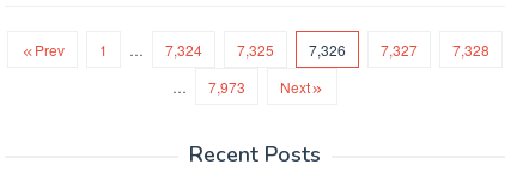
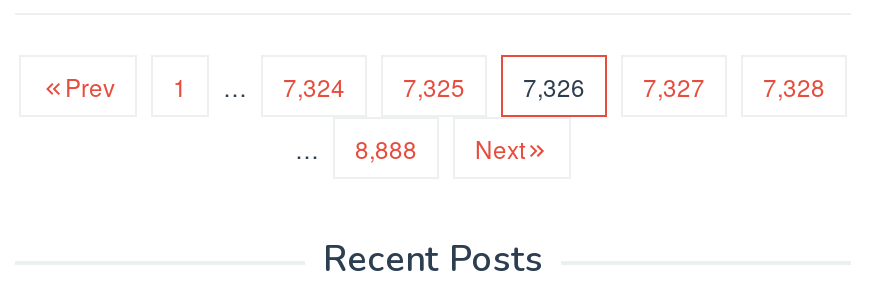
[208,77,245,98] 7,973 -> [355,131,417,165] 8,888

